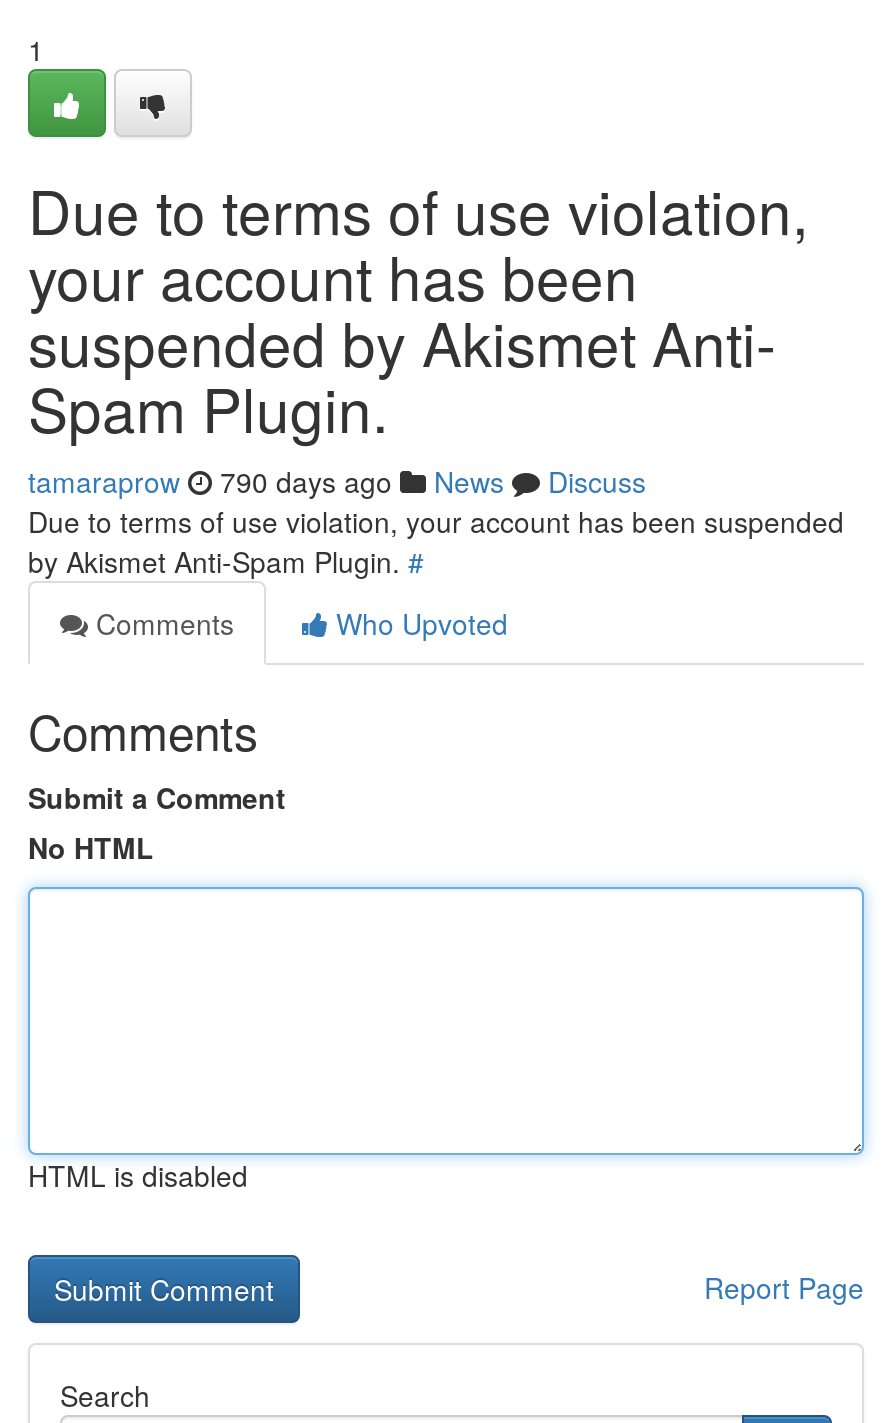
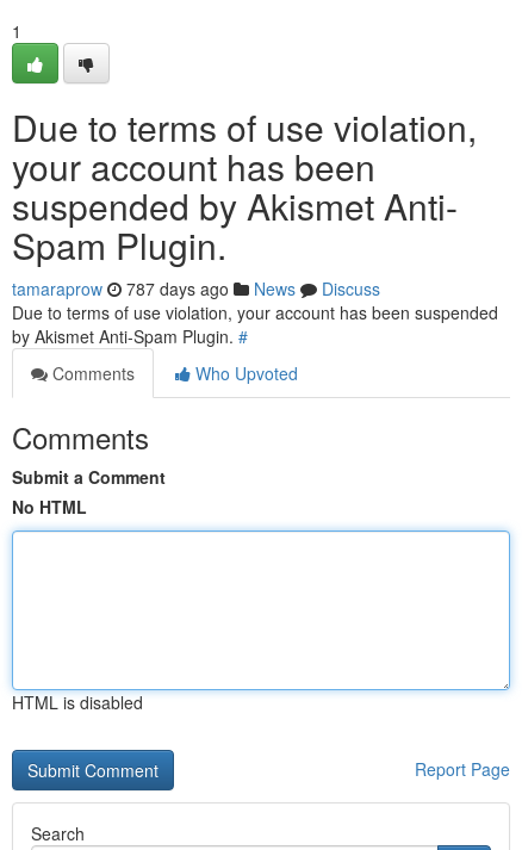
[28,461,646,501] tamaraprow 790 days ago News Discuss -> [12,277,380,300] tamaraprow 787 days ago News Discuss

